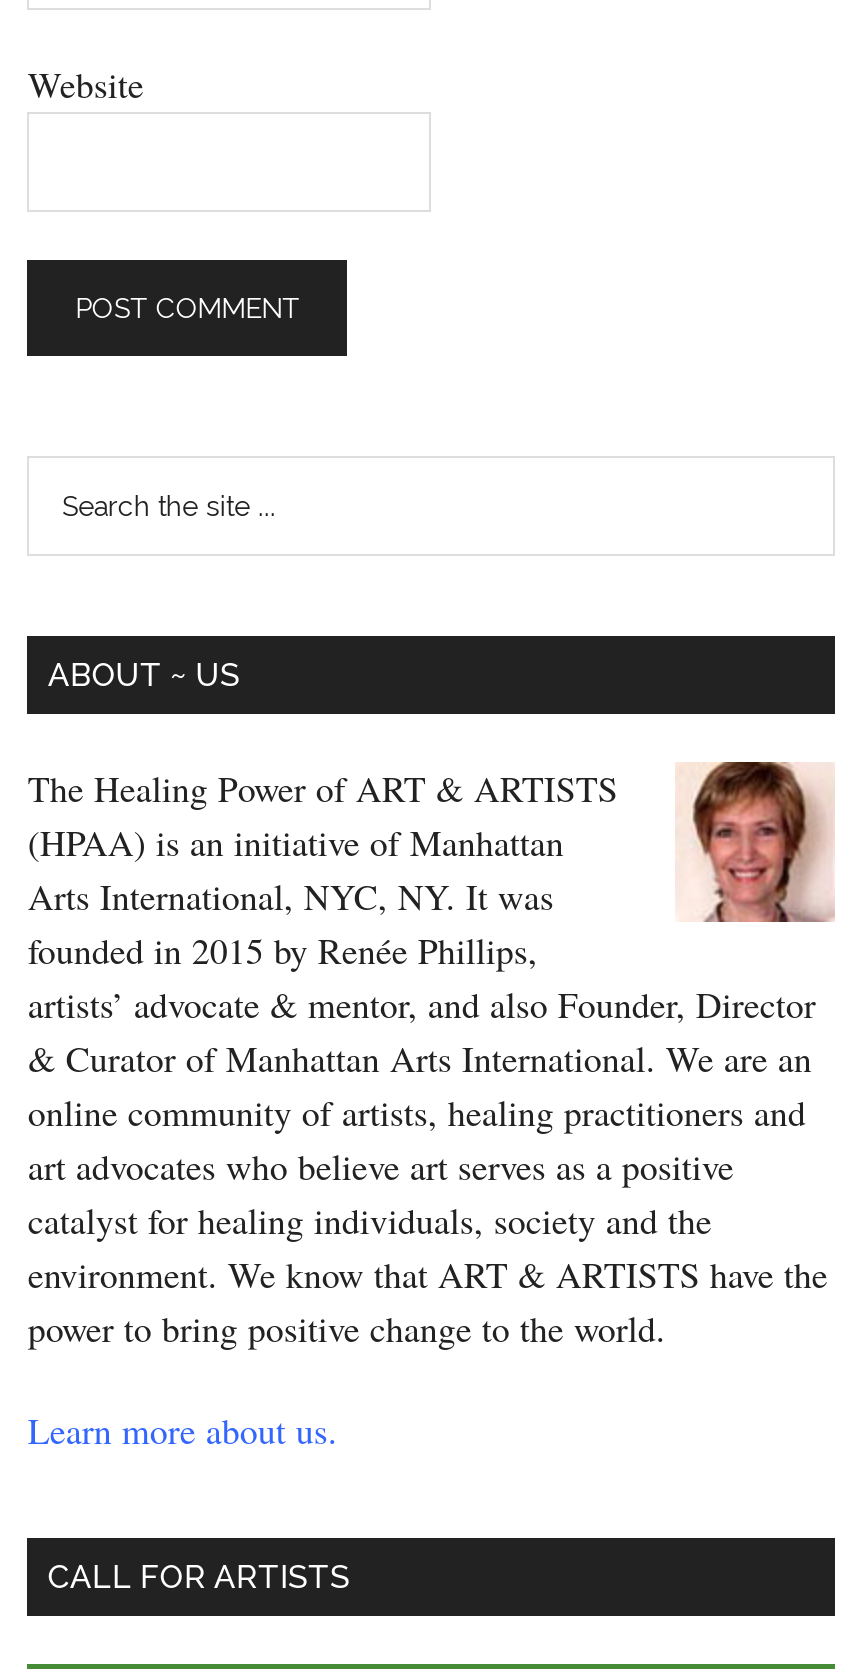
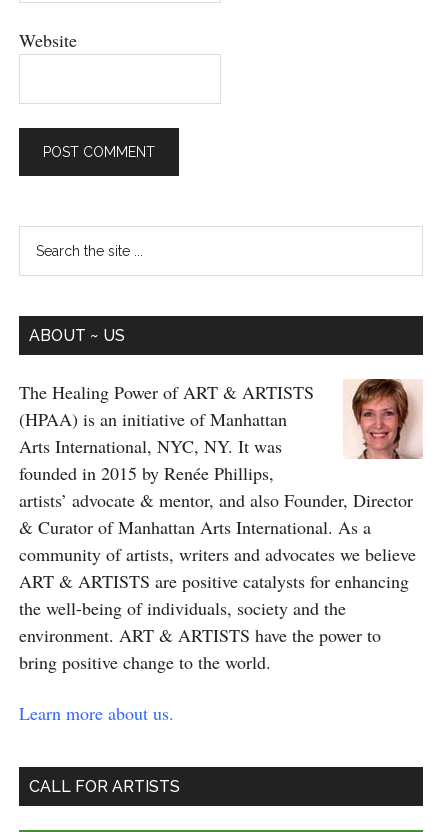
[28,1034,828,1352] & Curator of Manhattan Arts International. We are an | online community of artists, healing practitioners and | art advocates who believe art serves as a positive | catalyst for healing individuals, society and the | environment. We know that ART & ARTISTS have the | power to bring positive change to the world. -> [19,515,416,674] & Curator of Manhattan Arts International. As a | community of artists, writers and advocates we believe | ART & ARTISTS are positive catalysts for enhancing | the well-being of individuals, society and the | environment. ART & ARTISTS have the power to | bring positive change to the world.

